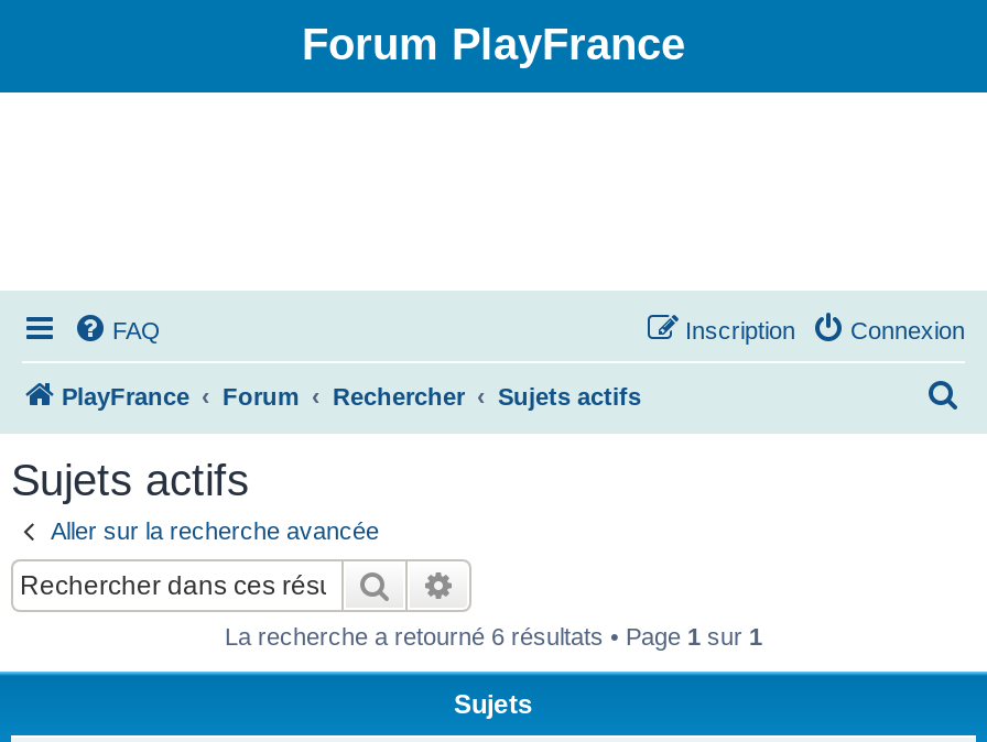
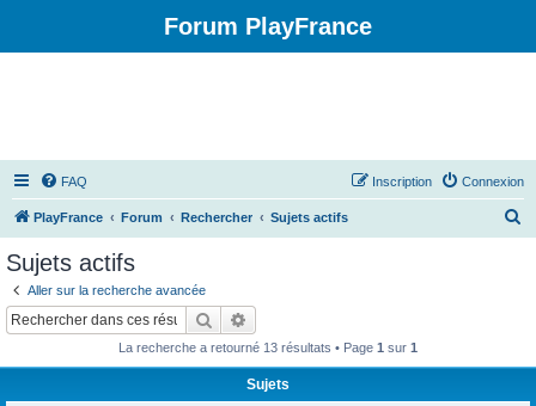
[225,622,762,648] La recherche a retourné 6 résultats • Page 1 sur 1 -> [118,340,418,354] La recherche a retourné 13 résultats • Page 1 sur 1

